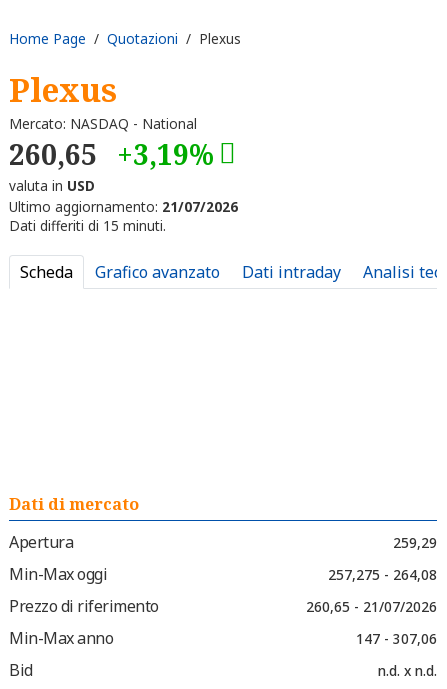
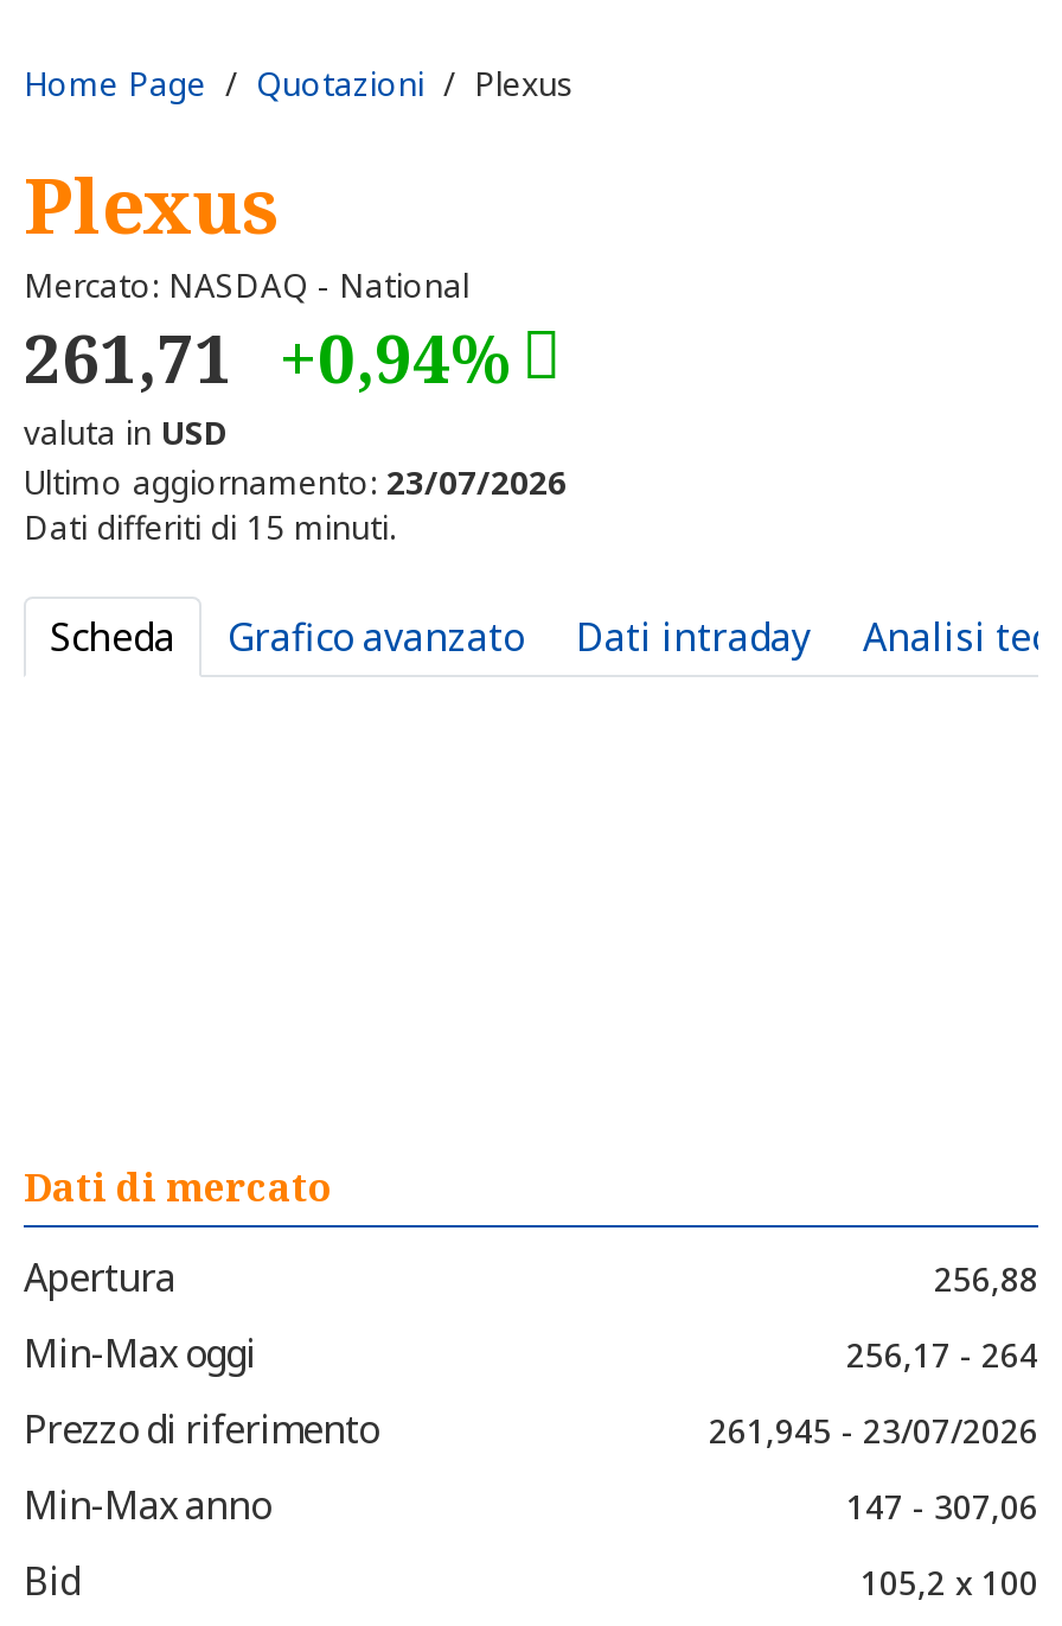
[9,135,214,173] 260,65 +3,19% -> [24,312,510,402] 261,71 +0,94%
[9,197,238,216] Ultimo aggiornamento: 21/07/2026 -> [24,459,567,504] Ultimo aggiornamento: 23/07/2026
[393,532,437,551] 259,29 -> [934,1255,1038,1300] 256,88
[328,564,437,583] 257,275 - 264,08 -> [846,1331,1038,1376] 256,17 - 264
[306,596,437,615] 260,65 - 21/07/2026 -> [709,1407,1038,1452] 261,945 - 23/07/2026
[378,660,437,679] n.d. x n.d. -> [861,1558,1038,1603] 105,2 x 100

